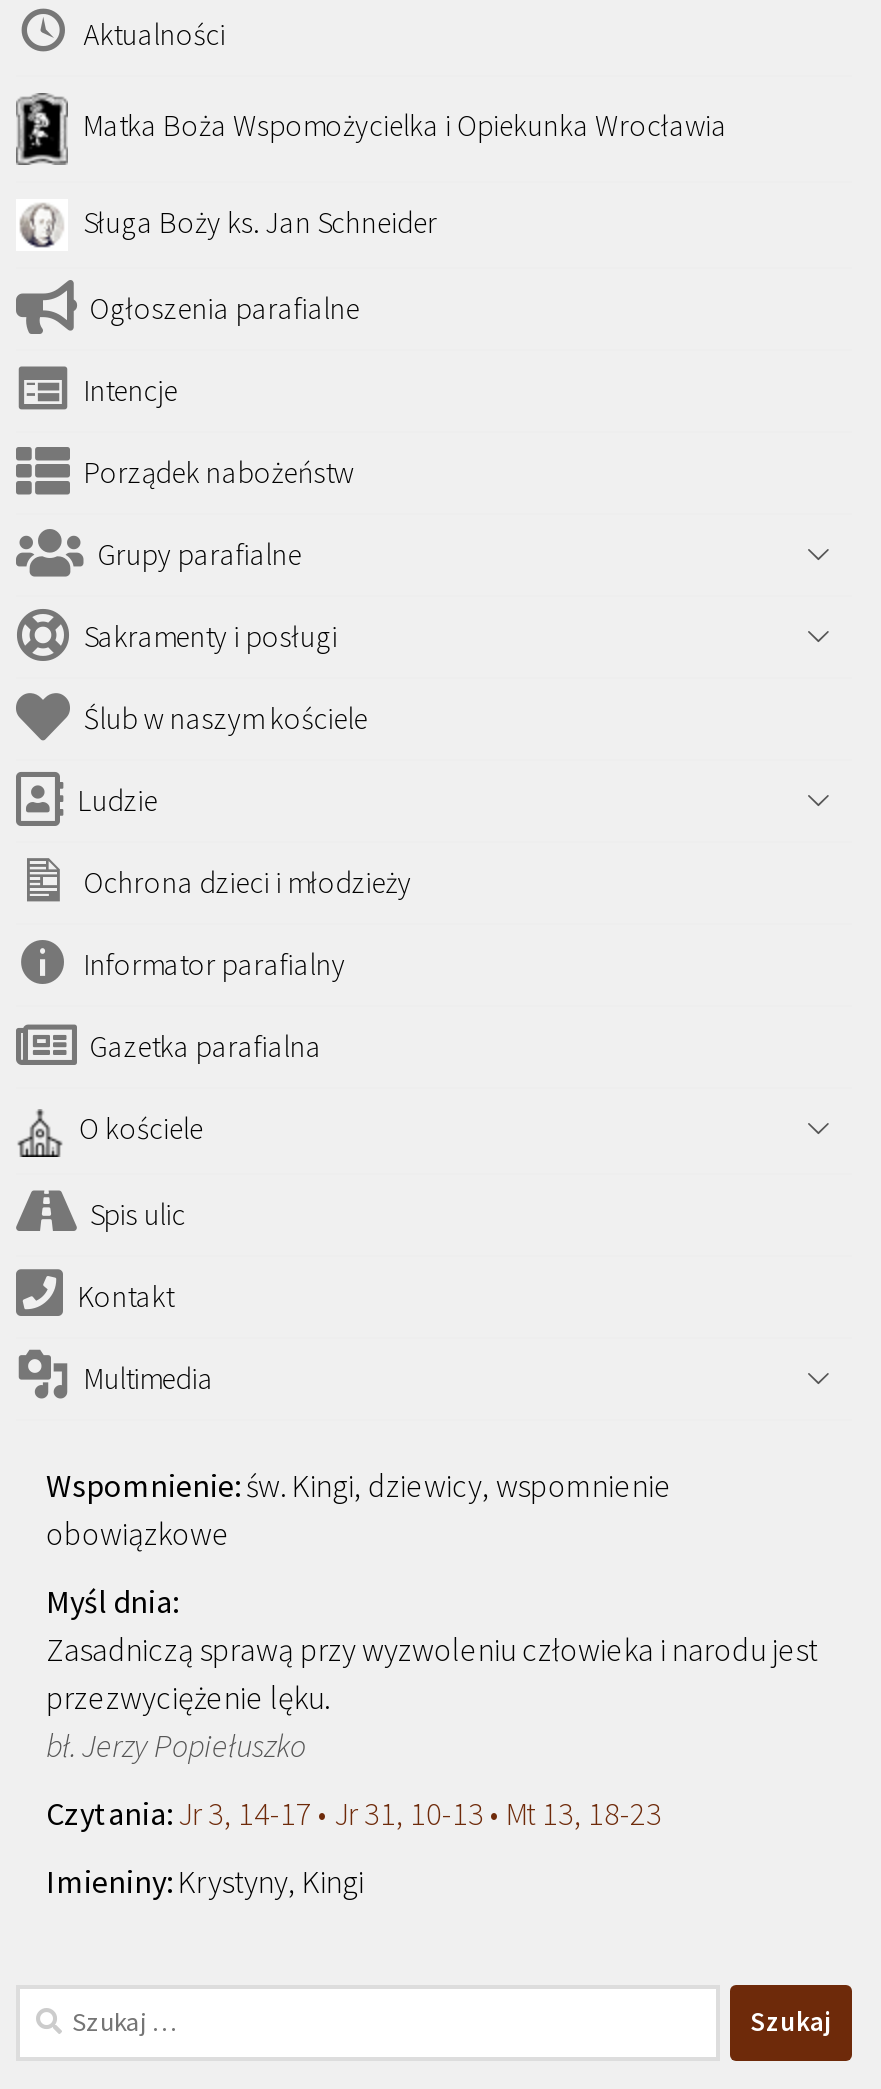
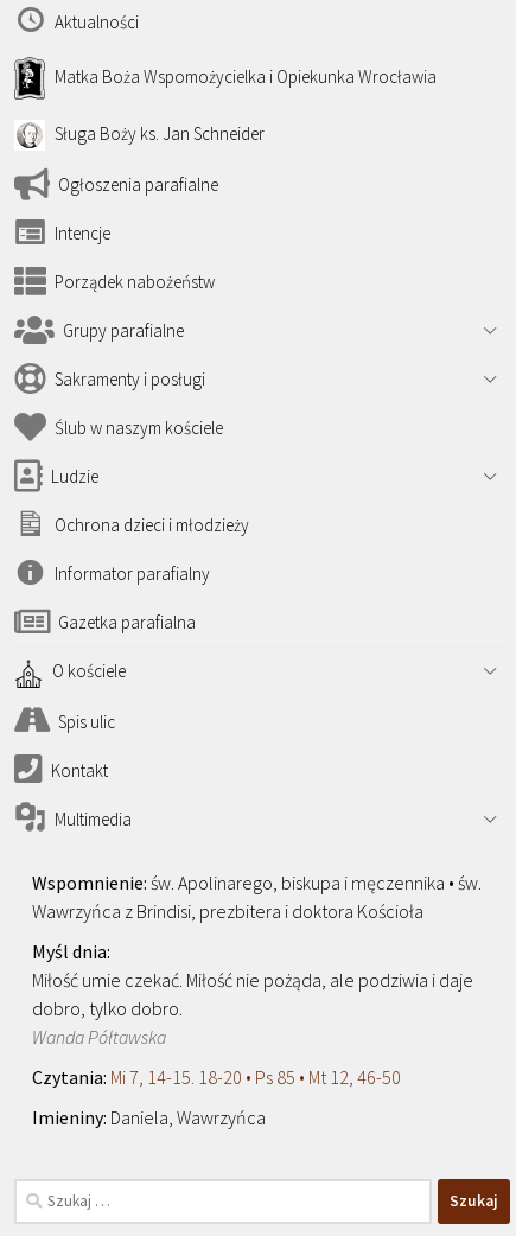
[46,1465,672,1553] św. Kingi, dziewicy, wspomnienie | obowiązkowe -> [32,870,482,923] św. Apolinarego, biskupa i męczennika • św. | Wawrzyńca z Brindisi, prezbitera i doktora Kościoła
[46,1629,818,1765] Zasadniczą sprawą przy wyzwoleniu człowieka i narodu jest | przezwyciężenie lęku. | bł. Jerzy Popiełuszko -> [32,968,473,1048] Miłość umie czekać. Miłość nie pożąda, ale podziwia i daje | dobro, tylko dobro. | Wanda Półtawska
[178,1793,662,1833] Jr 3, 14-17 • Jr 31, 10-13 • Mt 13, 18-23 -> [110,1065,401,1089] Mi 7, 14-15. 18-20 • Ps 85 • Mt 12, 46-50
[178,1861,364,1901] Krystyny, Kingi -> [110,1105,266,1129] Daniela, Wawrzyńca

